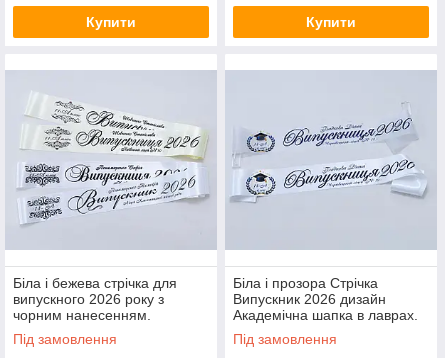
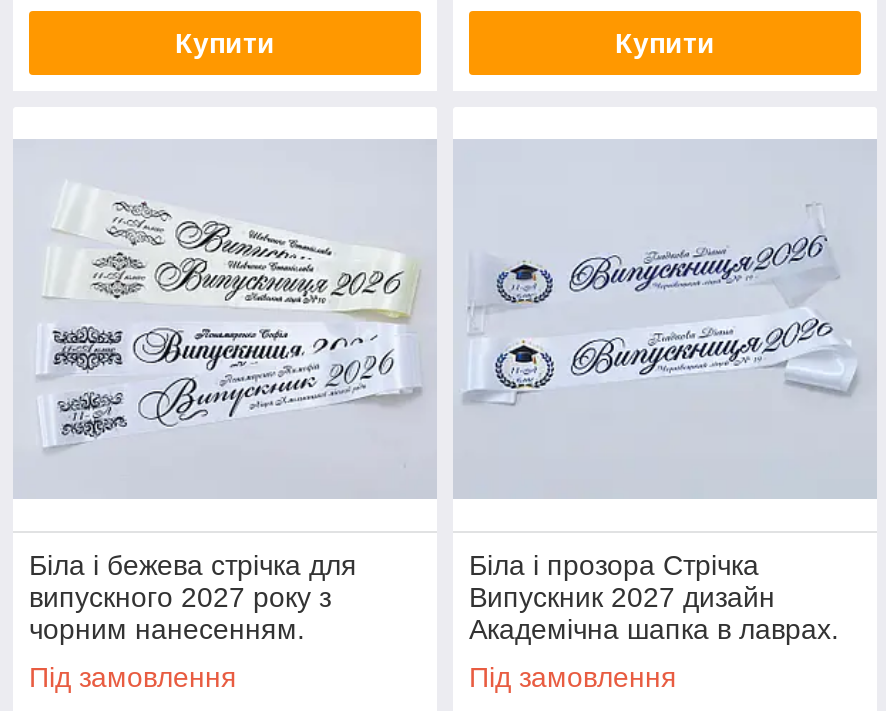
[13,291,164,307] випускного 2026 року з -> [29,581,331,613] випускного 2027 року з
[233,291,386,307] Випускник 2026 дизайн -> [469,581,775,613] Випускник 2027 дизайн

